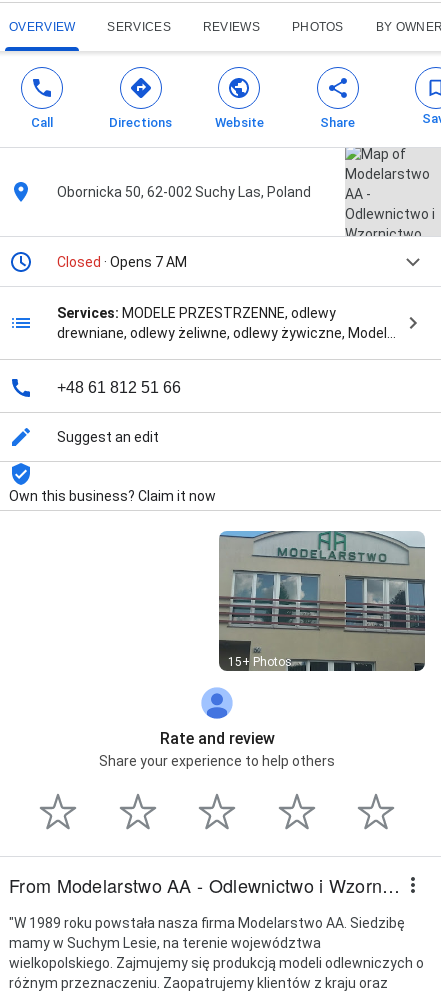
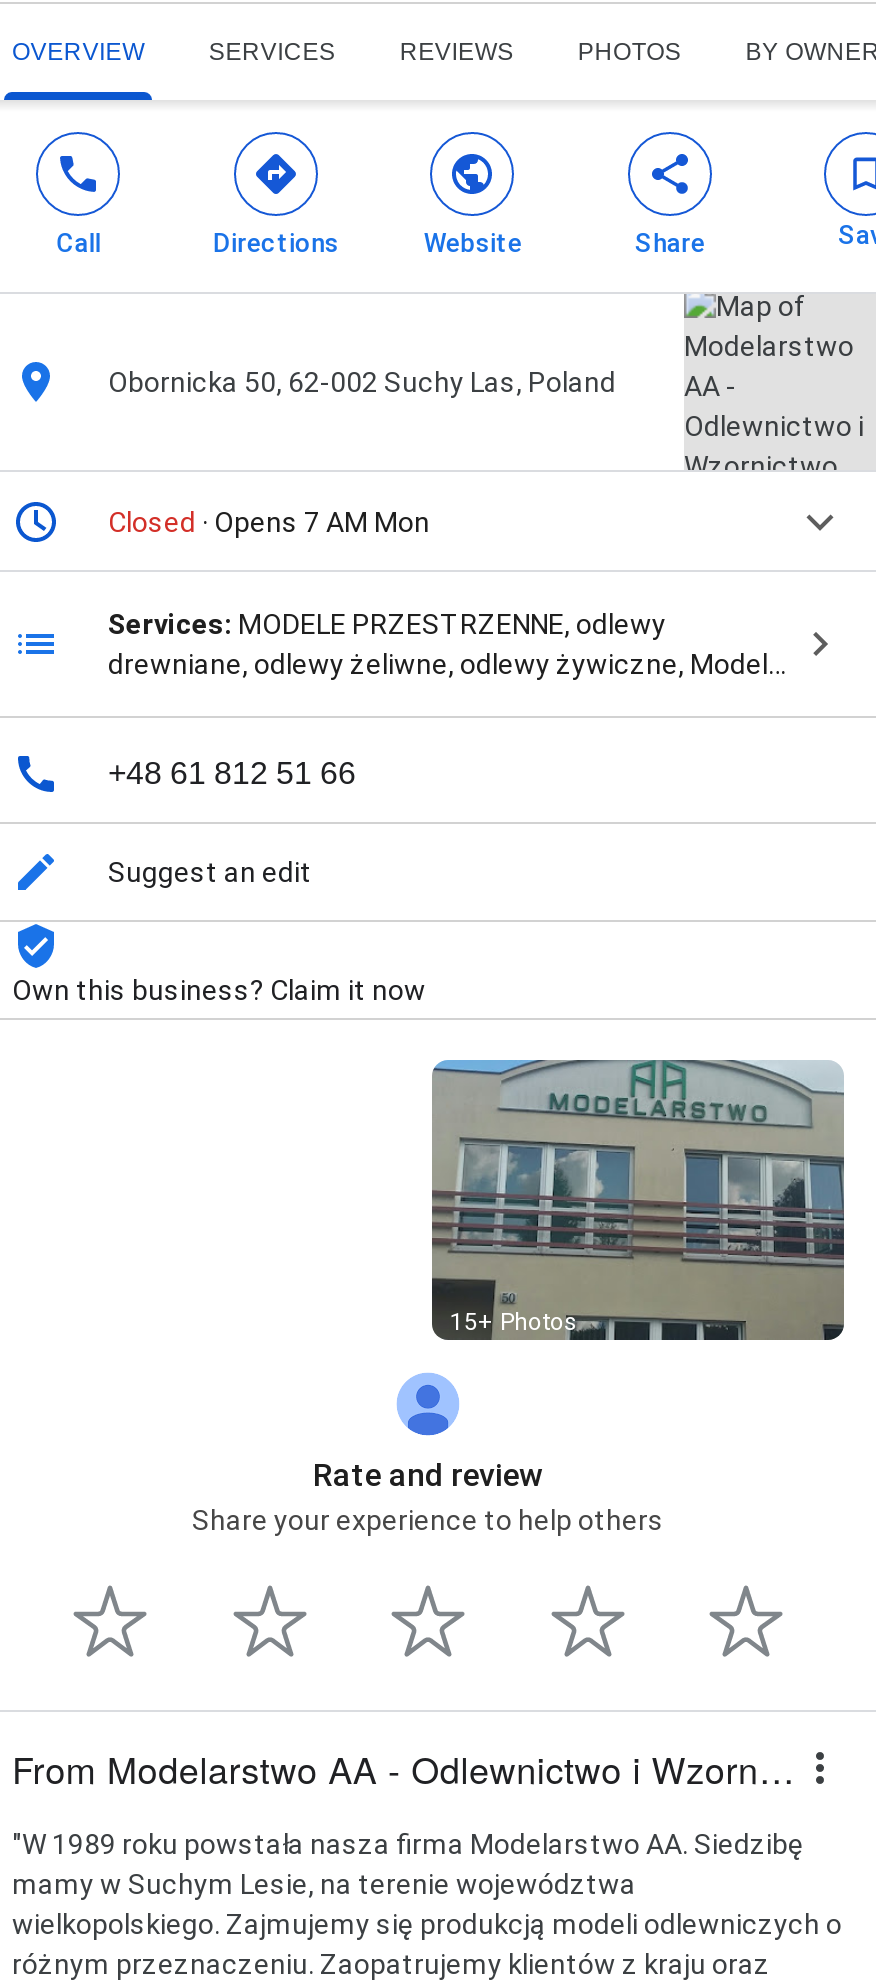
[57,254,187,270] Closed · Opens 7 AM -> [108,506,430,538] Closed · Opens 7 AM Mon

